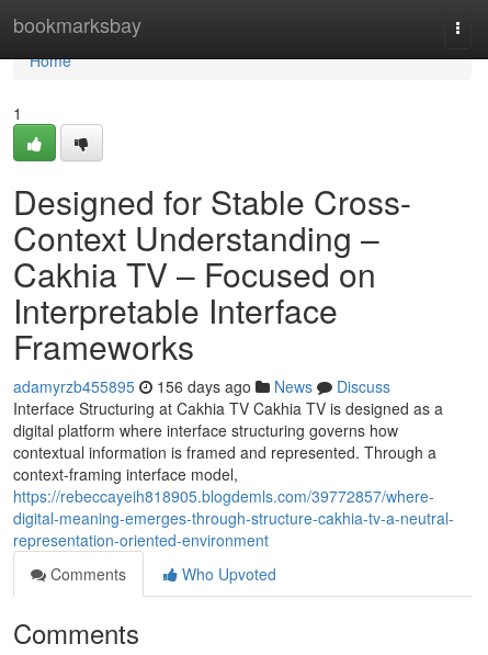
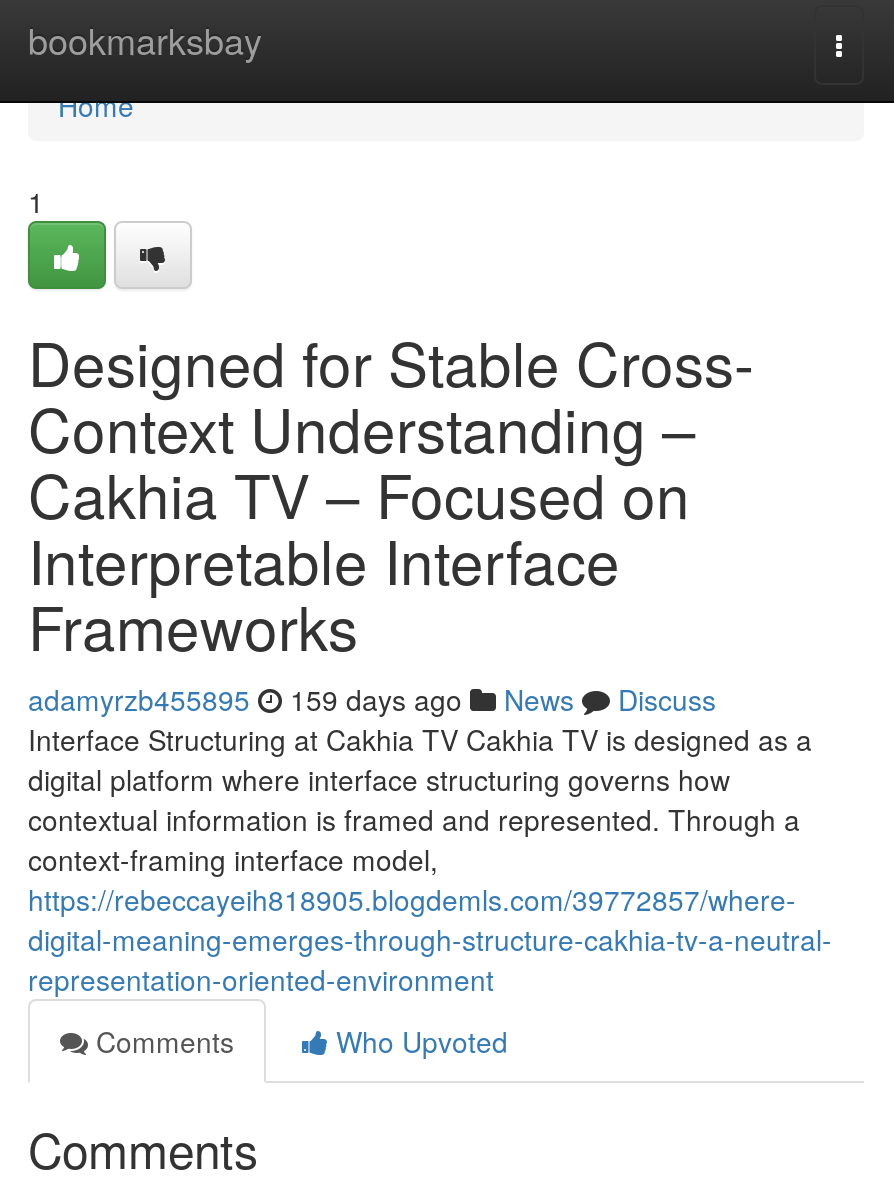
[13,375,390,397] adamyrzb455895 156 days ago News Discuss -> [28,679,716,719] adamyrzb455895 159 days ago News Discuss

